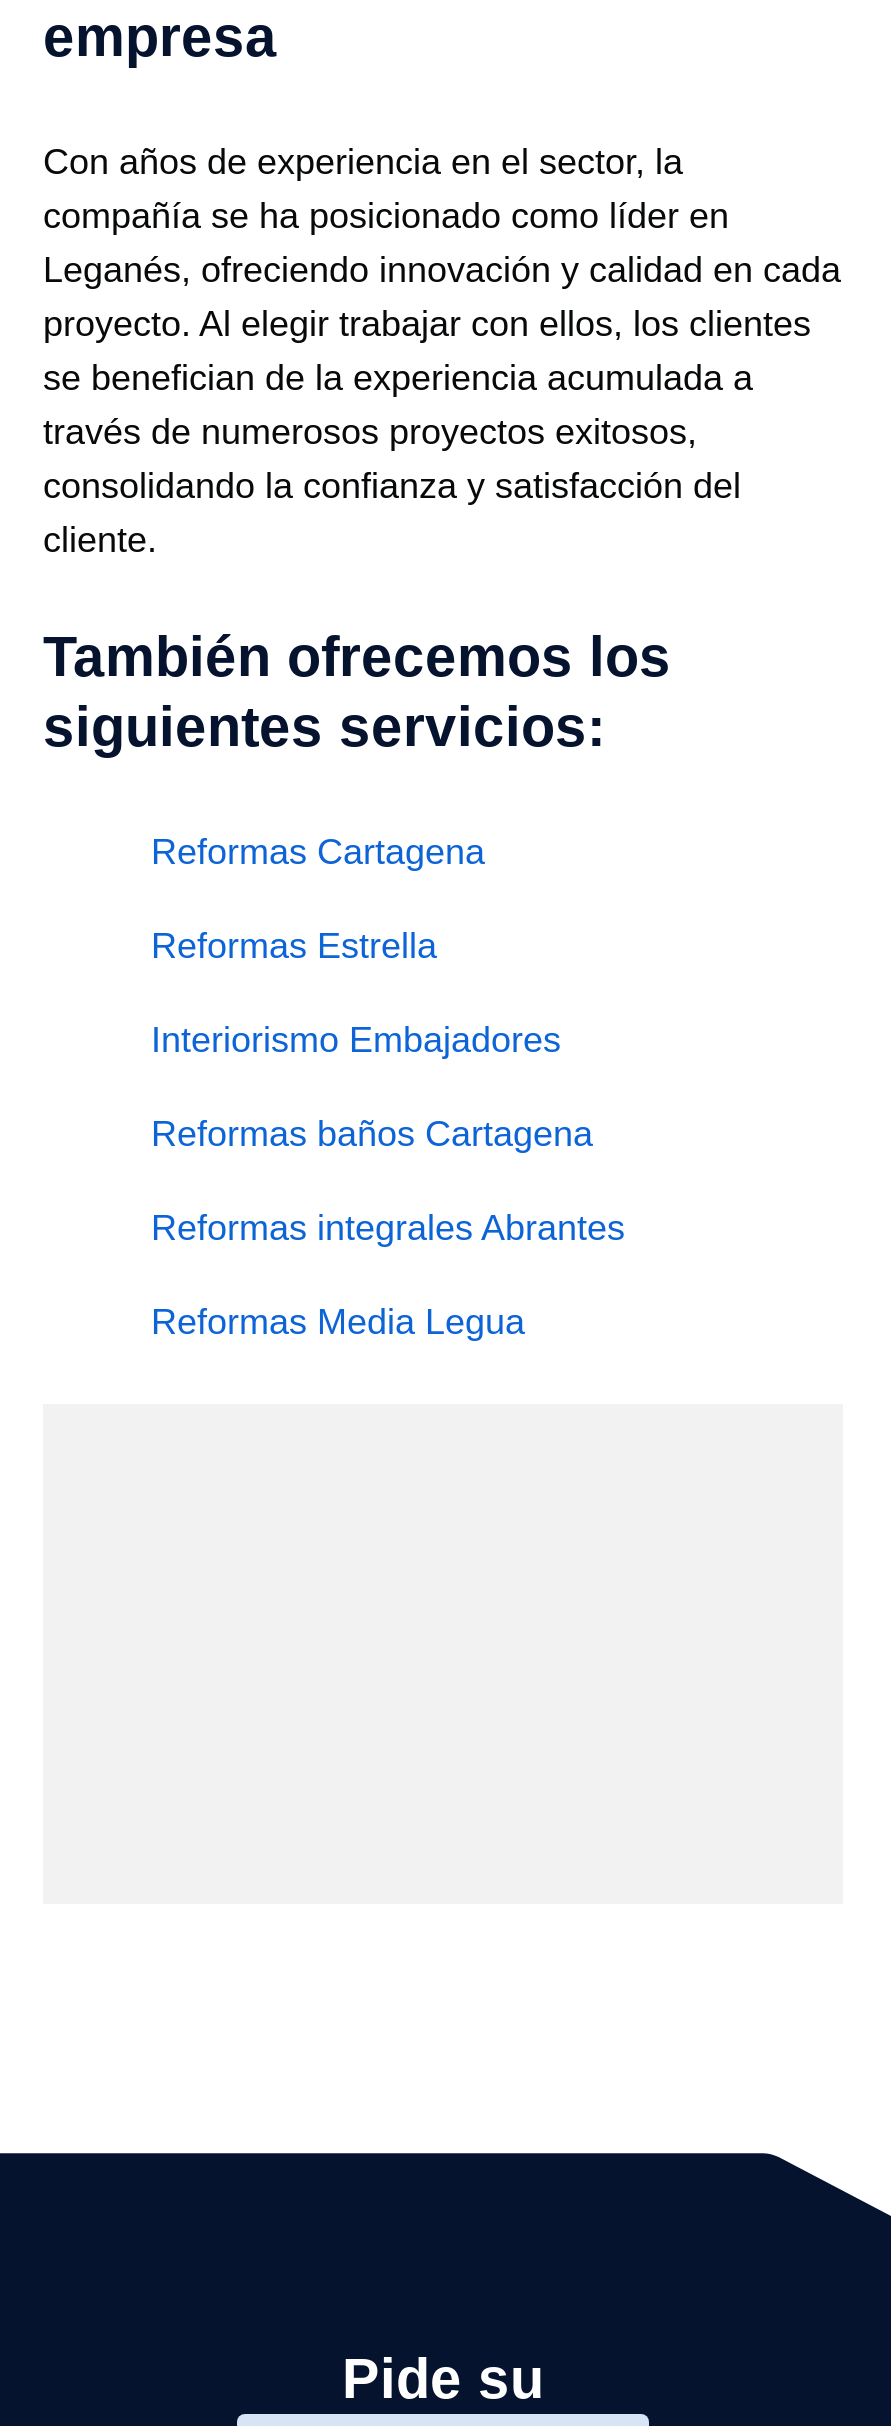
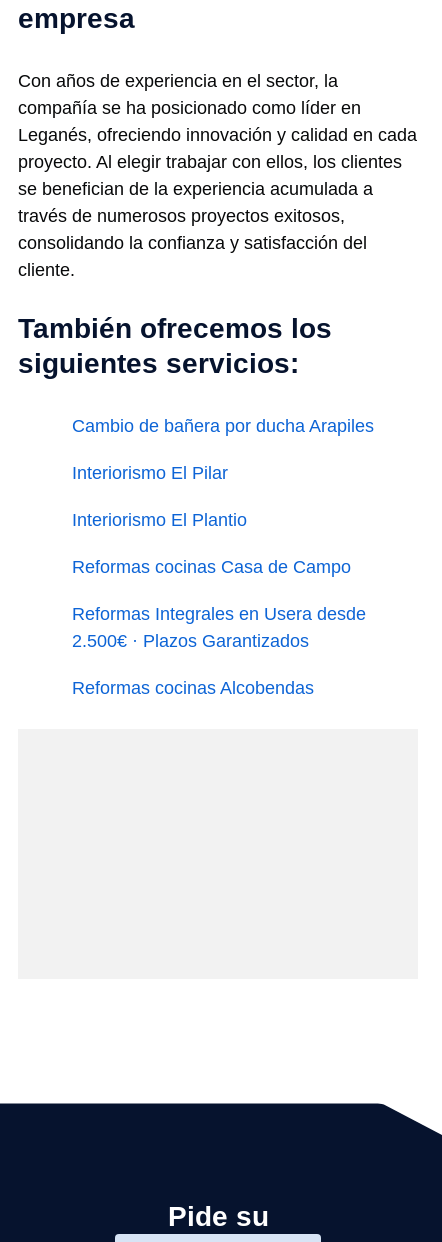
[151,831,485,871] Reformas Cartagena -> [72,416,374,436] Cambio de bañera por ducha Arapiles
[151,925,437,965] Reformas Estrella -> [72,463,228,483] Interiorismo El Pilar
[151,1019,561,1059] Interiorismo Embajadores -> [72,510,247,530] Interiorismo El Plantio
[151,1113,593,1153] Reformas baños Cartagena -> [72,557,351,577] Reformas cocinas Casa de Campo
[151,1207,625,1247] Reformas integrales Abrantes -> [72,604,366,651] Reformas Integrales en Usera desde | 2.500€ · Plazos Garantizados
[151,1301,525,1341] Reformas Media Legua -> [72,678,314,698] Reformas cocinas Alcobendas

